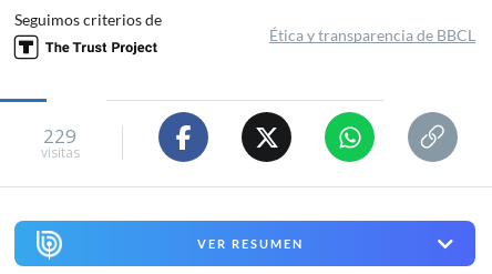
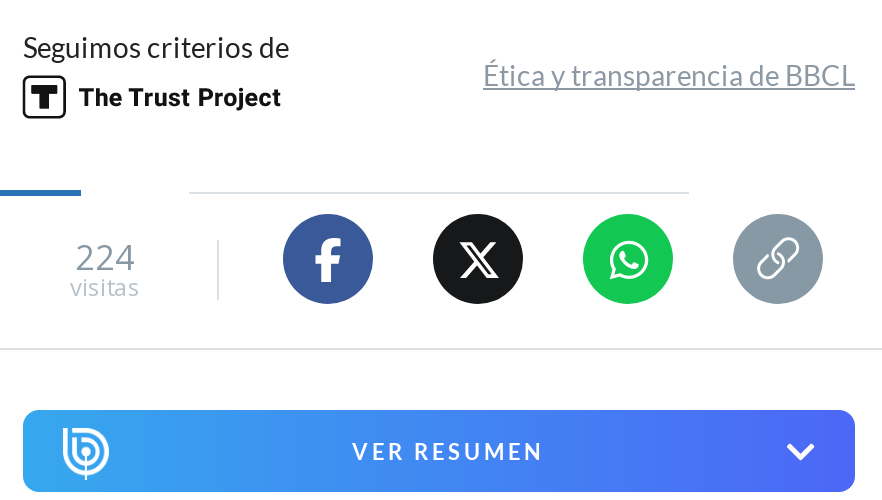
[43,123,76,149] 229 -> [75,234,135,280] 224

